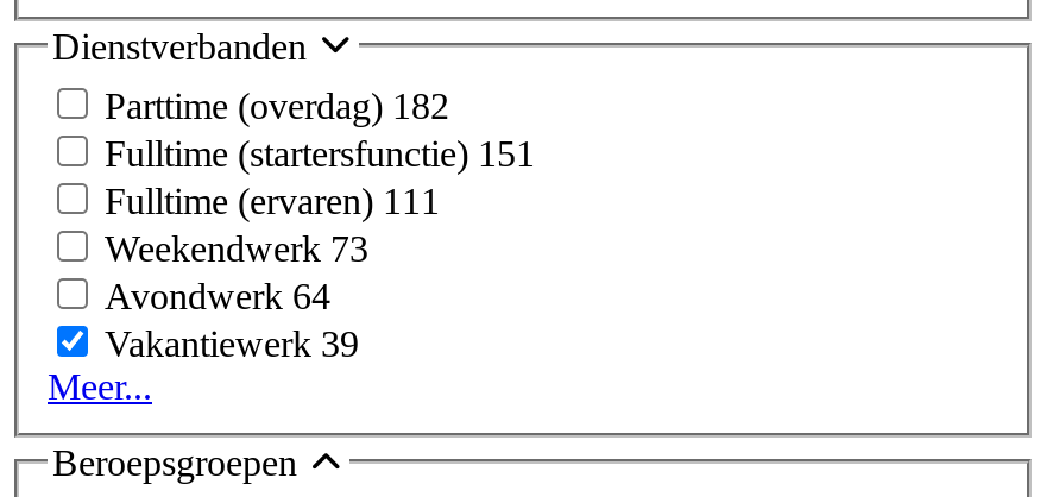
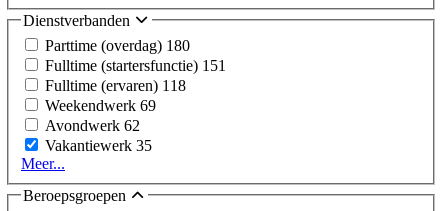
[105,86,449,127] Parttime (overdag) 182 -> [45,37,190,54] Parttime (overdag) 180
[105,181,440,222] Fulltime (ervaren) 111 -> [45,77,186,94] Fulltime (ervaren) 118
[105,229,368,269] Weekendwerk 73 -> [45,97,156,114] Weekendwerk 69
[105,276,330,317] Avondwerk 64 -> [45,117,140,134] Avondwerk 62
[105,324,359,364] Vakantiewerk 39 -> [45,137,152,154] Vakantiewerk 35

